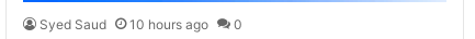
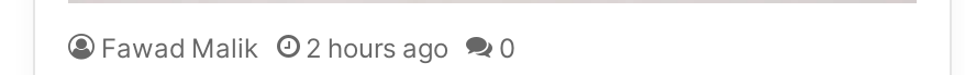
[39,16,208,33] Syed Saud | 10 hours ago -> [101,32,448,65] Fawad Malik | 2 hours ago

